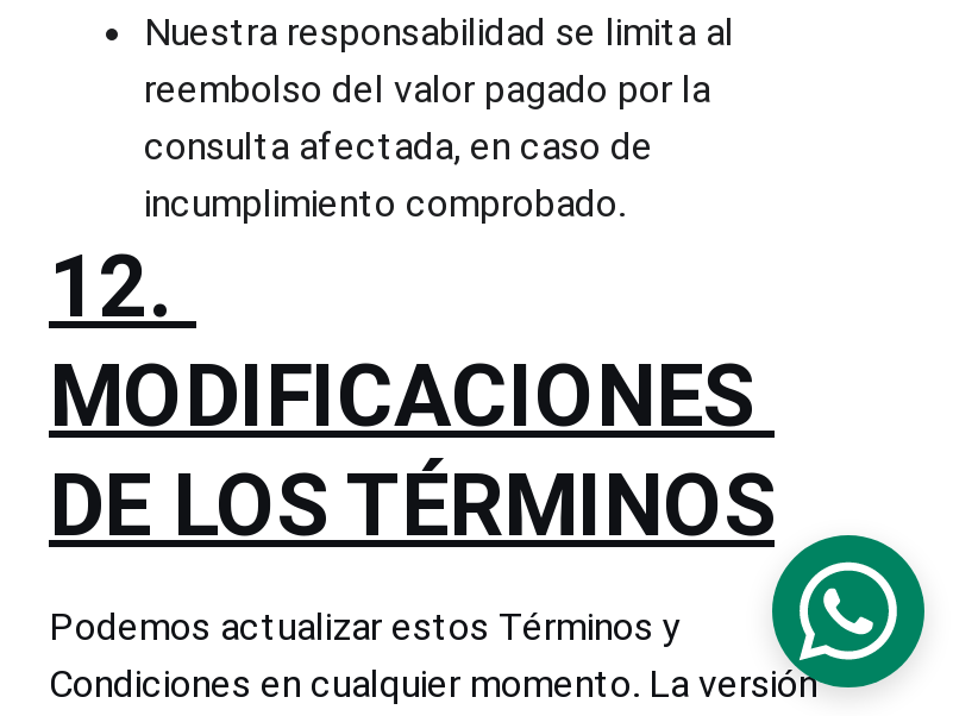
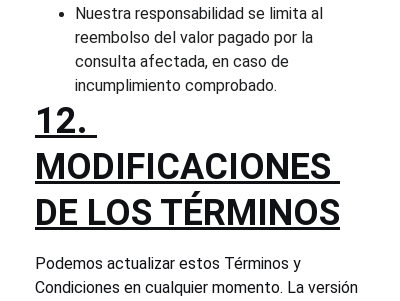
[770,533,927,692] [image] -> none

